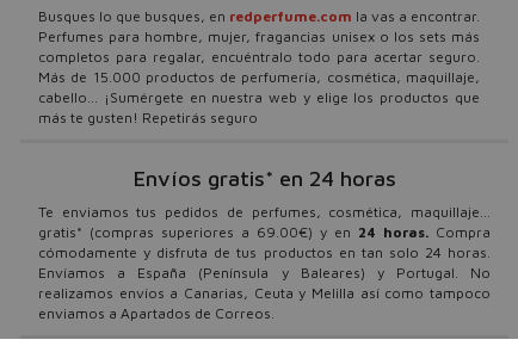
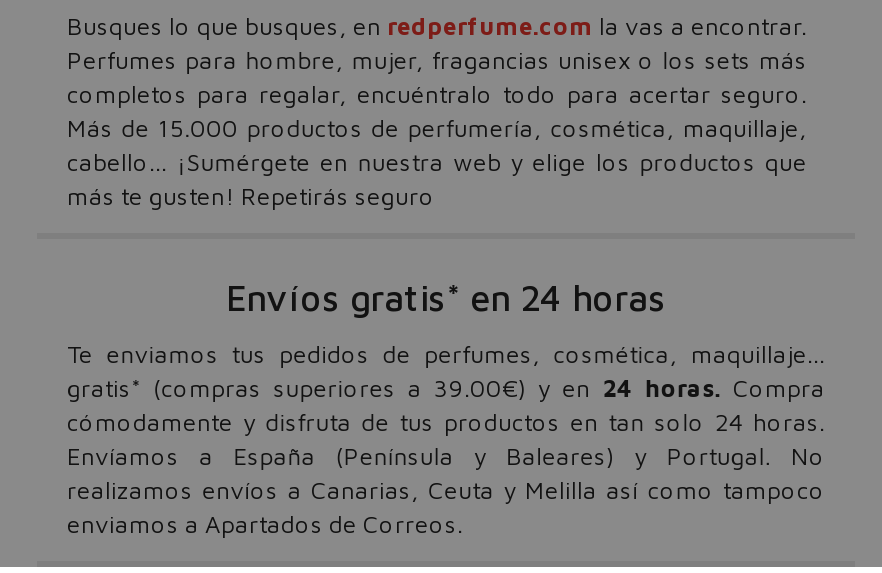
[38,223,491,241] gratis* (compras superiores a 69.00€) y en 24 horas. Compra -> [67,373,825,403] gratis* (compras superiores a 39.00€) y en 24 horas. Compra

